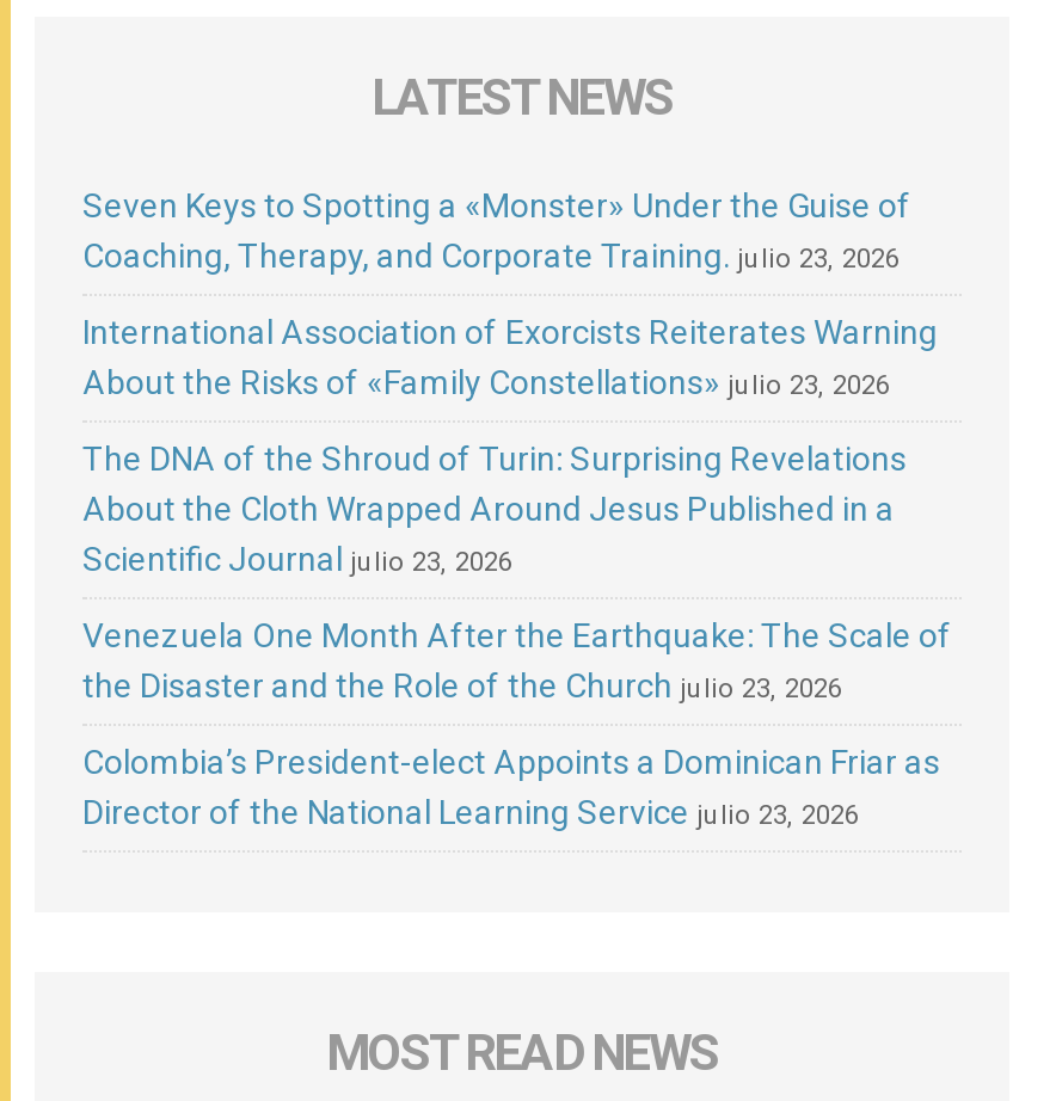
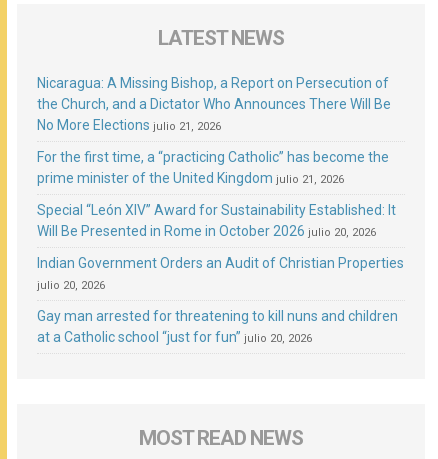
[82,186,952,830] Seven Keys to Spotting a «Monster» Under the Guise of | Coaching, Therapy, and Corporate Training. julio 23, 2026 | International Association of Exorcists Reiterates Warning | About the Risks of «Family Constellations» julio 23, 2026 | The DNA of the Shroud of Turin: Surprising Revelations | About the Cloth Wrapped Around Jesus Published in a | Scientific Journal julio 23, 2026 | Venezuela One Month After the Earthquake: The Scale of | the Disaster and the Role of the Church julio 23, 2026 | Colombia’s President-elect Appoints a Dominican Friar as | Director of the National Learning Service julio 23, 2026 -> [37,75,404,345] Nicaragua: A Missing Bishop, a Report on Persecution of | the Church, and a Dictator Who Announces There Will Be | No More Elections julio 21, 2026 | For the first time, a “practicing Catholic” has become the | prime minister of the United Kingdom julio 21, 2026 | Special “León XIV” Award for Sustainability Established: It | Will Be Presented in Rome in October 2026 julio 20, 2026 | Indian Government Orders an Audit of Christian Properties | julio 20, 2026 | Gay man arrested for threatening to kill nuns and children | at a Catholic school “just for fun” julio 20, 2026

